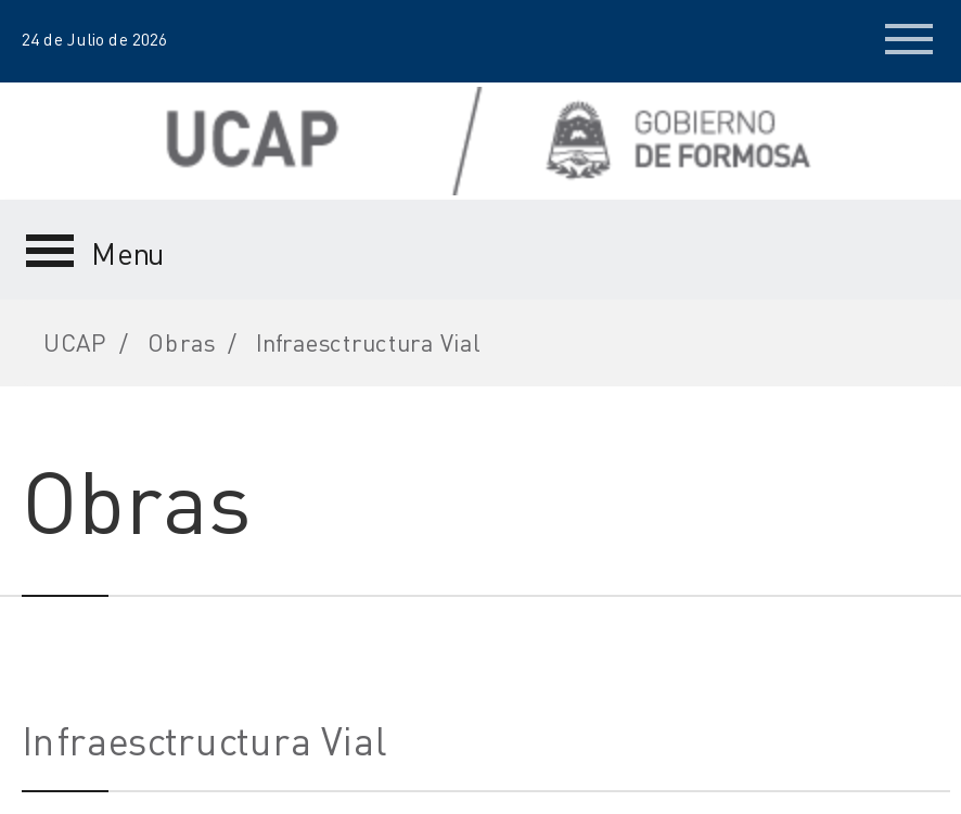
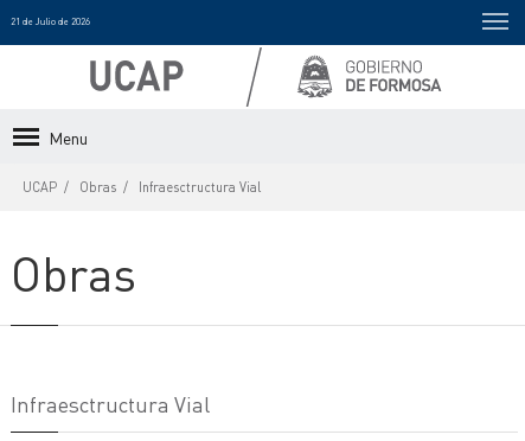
[22,28,167,50] 24 de Julio de 2026 -> [11,15,90,27] 21 de Julio de 2026

